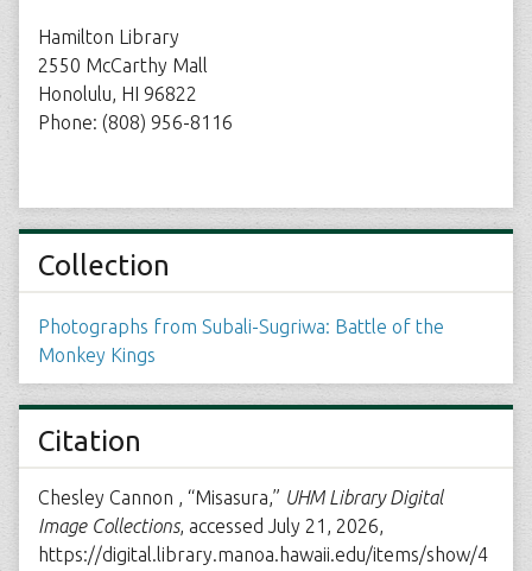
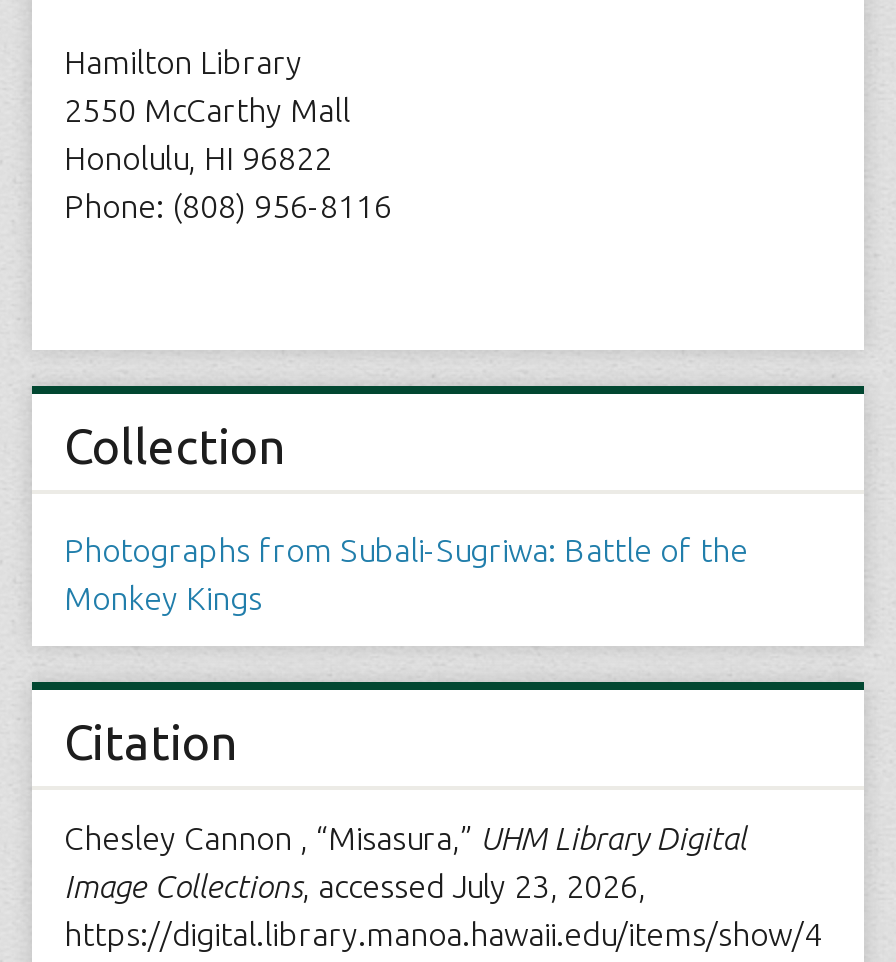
[38,515,384,537] Image Collections, accessed July 21, 2026, -> [64,868,646,904] Image Collections, accessed July 23, 2026,

